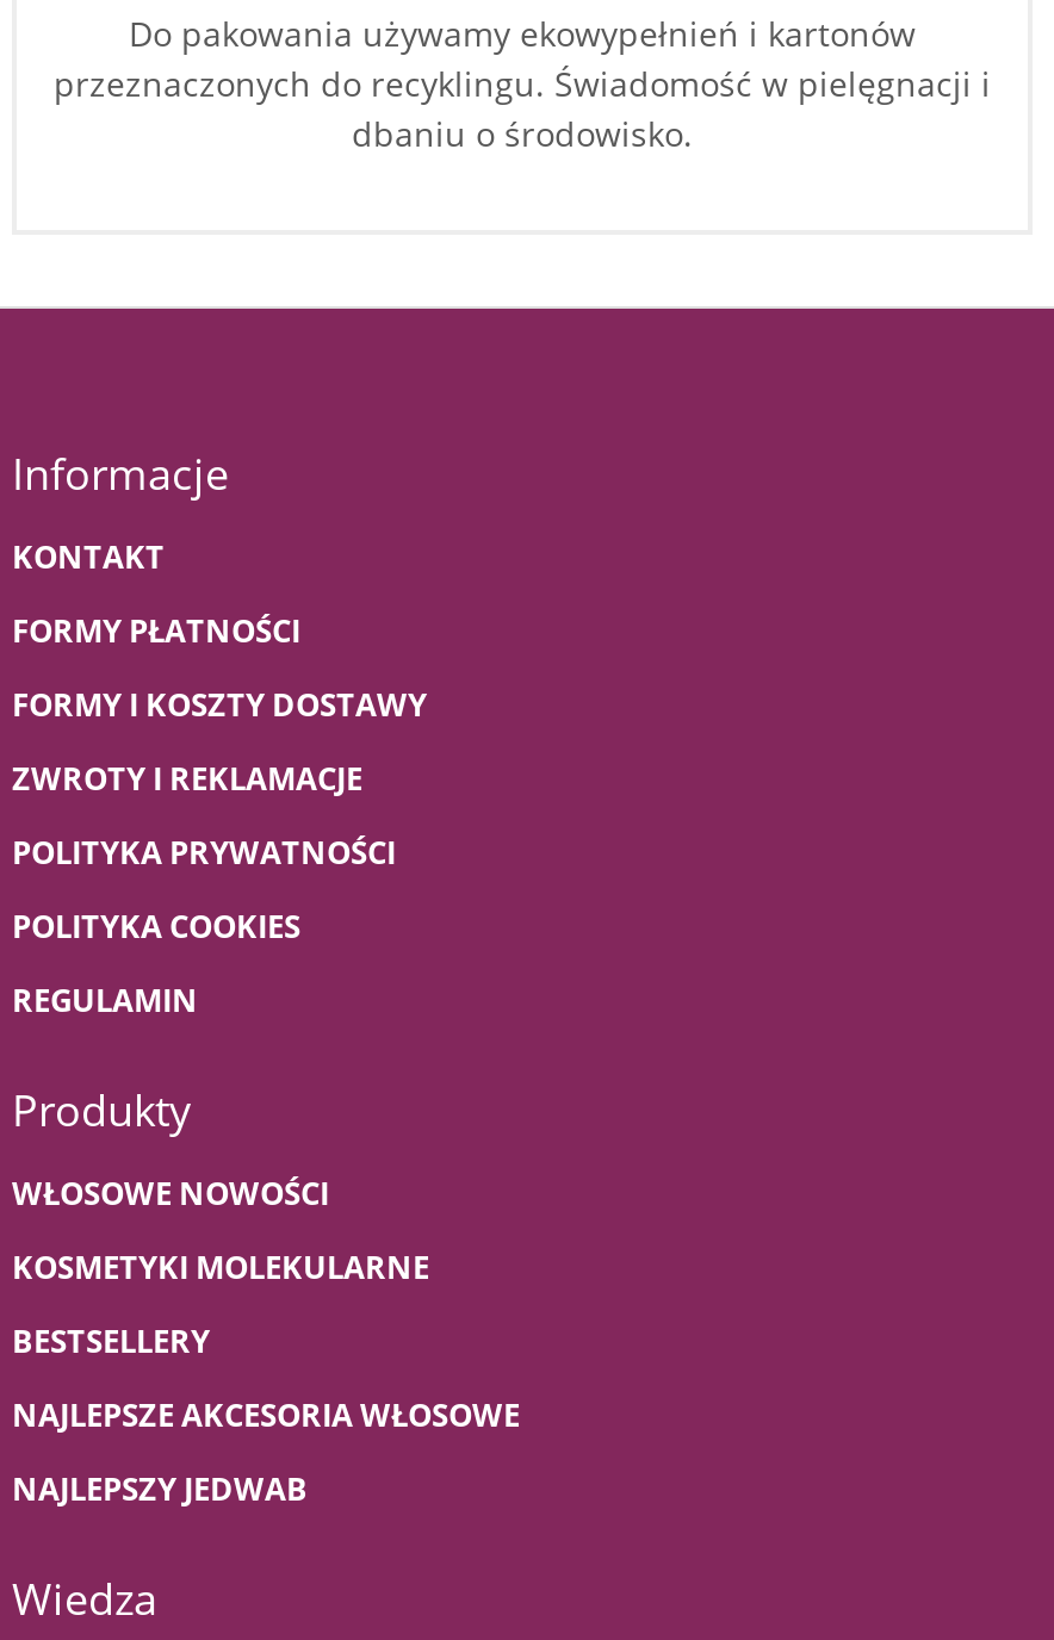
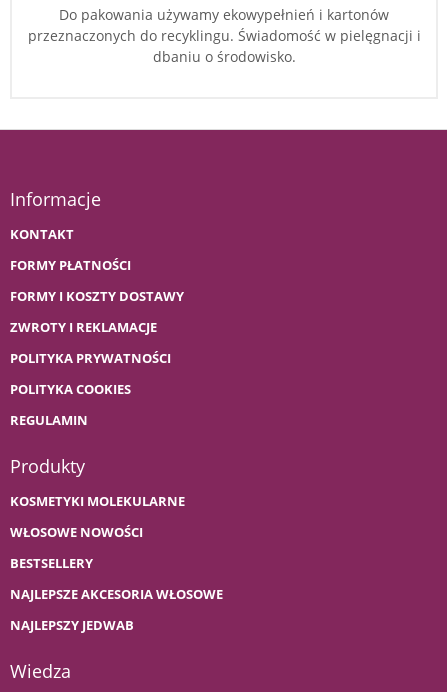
moved [12,1172,329,1215] -> [10,523,143,541]: WŁOSOWE NOWOŚCI
moved [12,1245,429,1288] -> [10,492,185,510]: KOSMETYKI MOLEKULARNE

